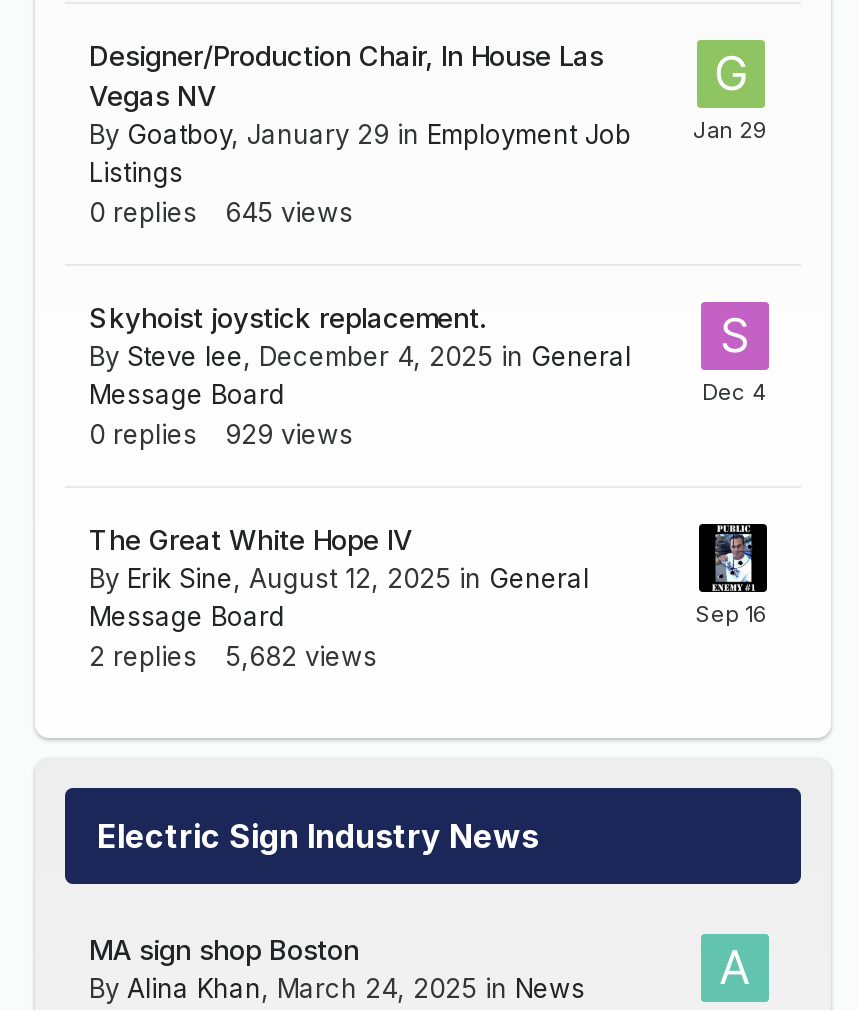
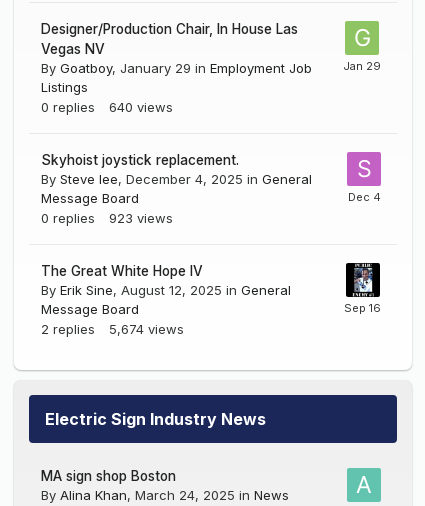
[89,196,353,228] 0 replies 645 views -> [41,99,173,115] 0 replies 640 views
[89,418,353,450] 0 replies 929 views -> [41,210,173,226] 0 replies 923 views
[89,640,377,672] 2 replies 5,682 views -> [41,321,184,337] 2 replies 5,674 views

